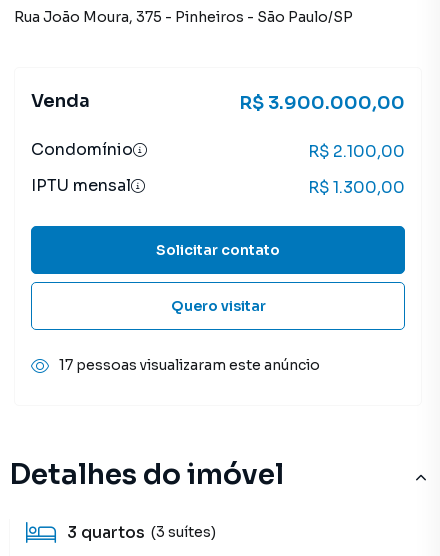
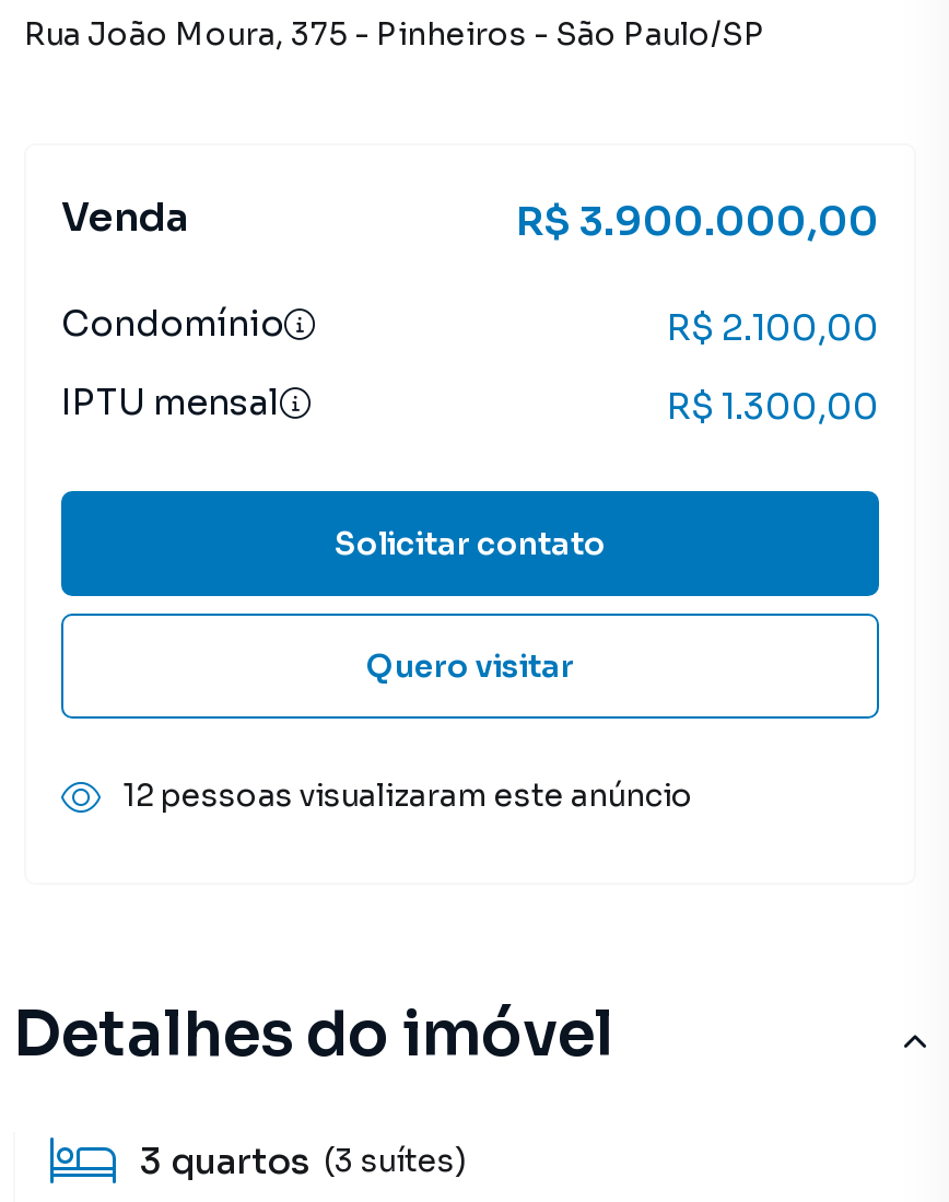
[59,356,320,374] 17 pessoas visualizaram este anúncio -> [122,775,693,815] 12 pessoas visualizaram este anúncio

